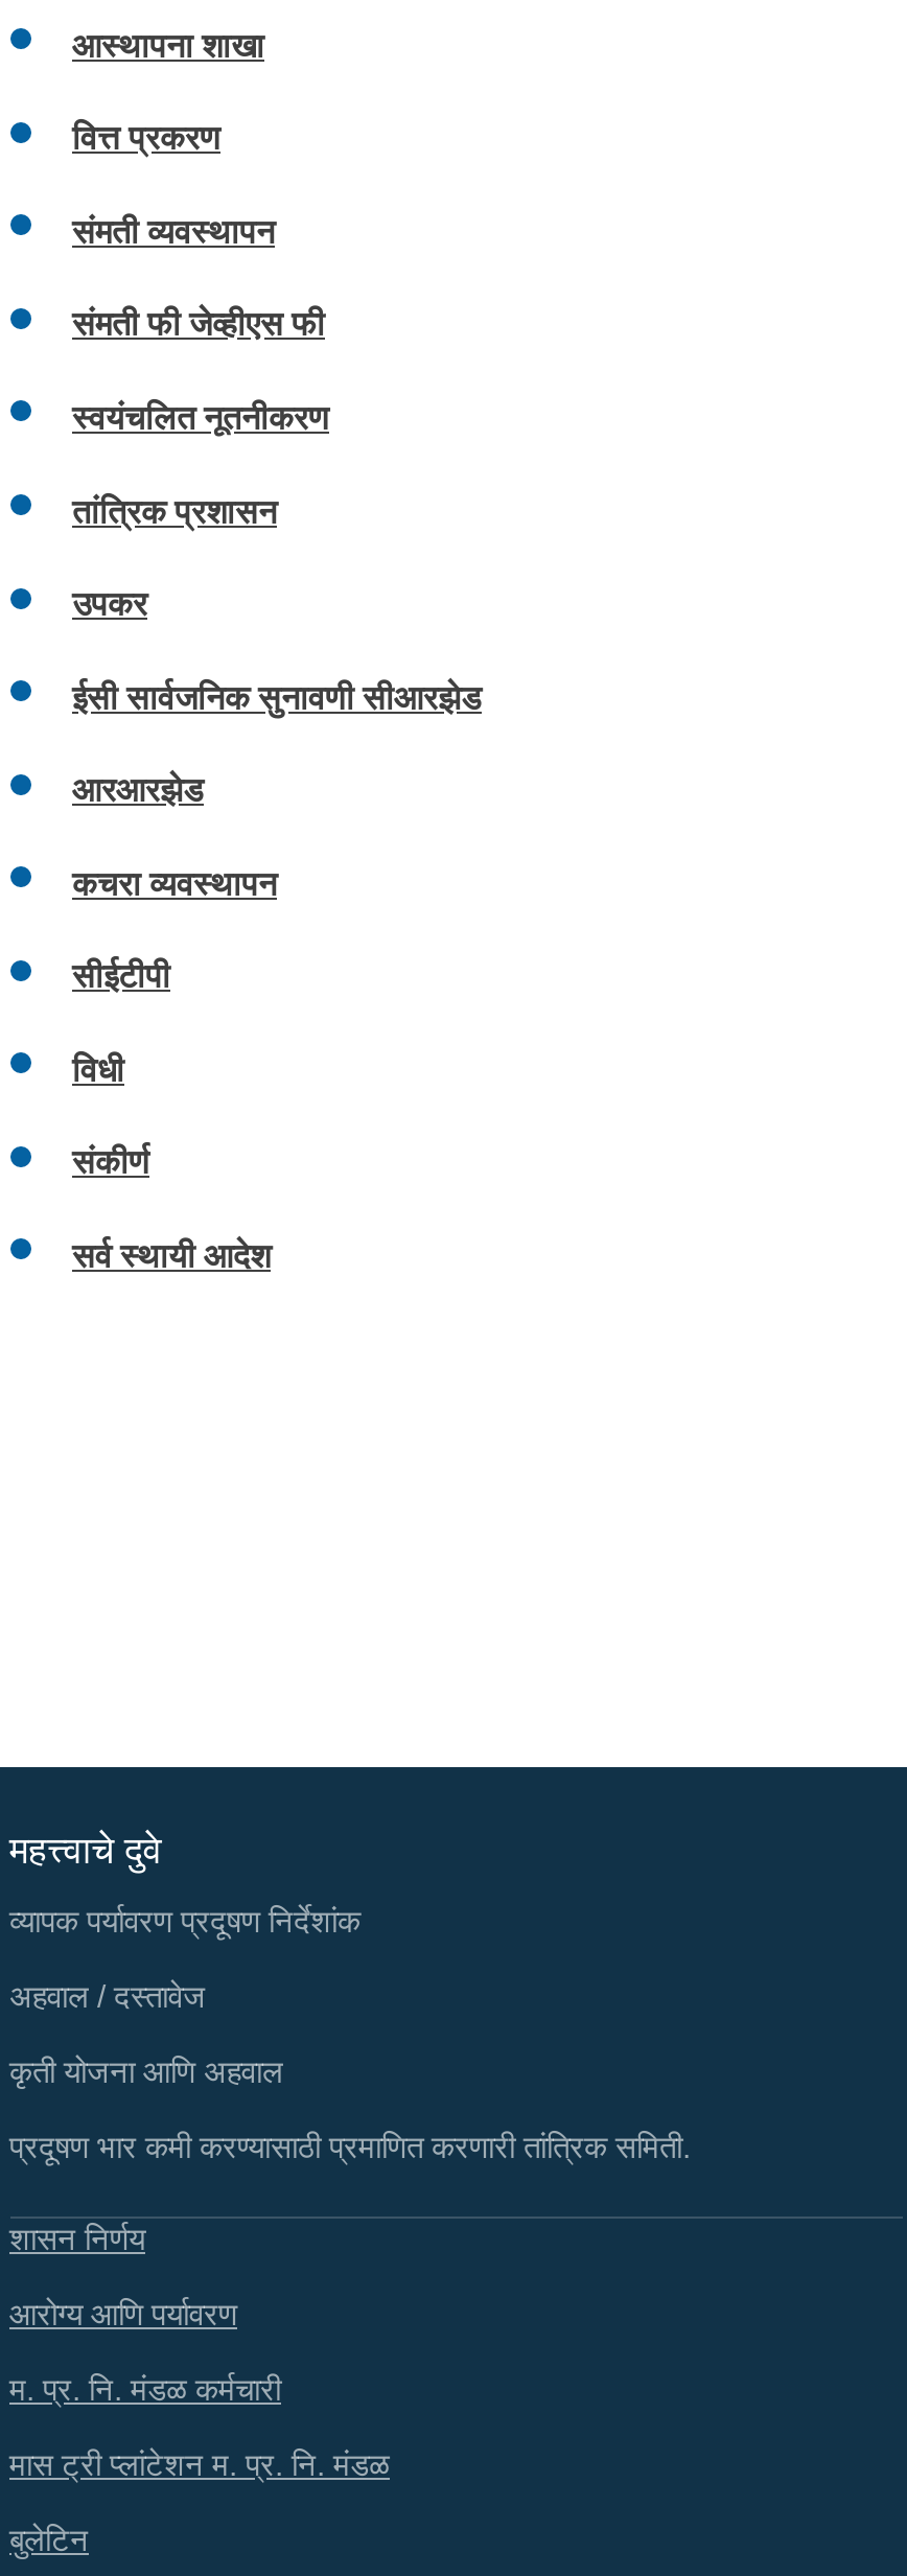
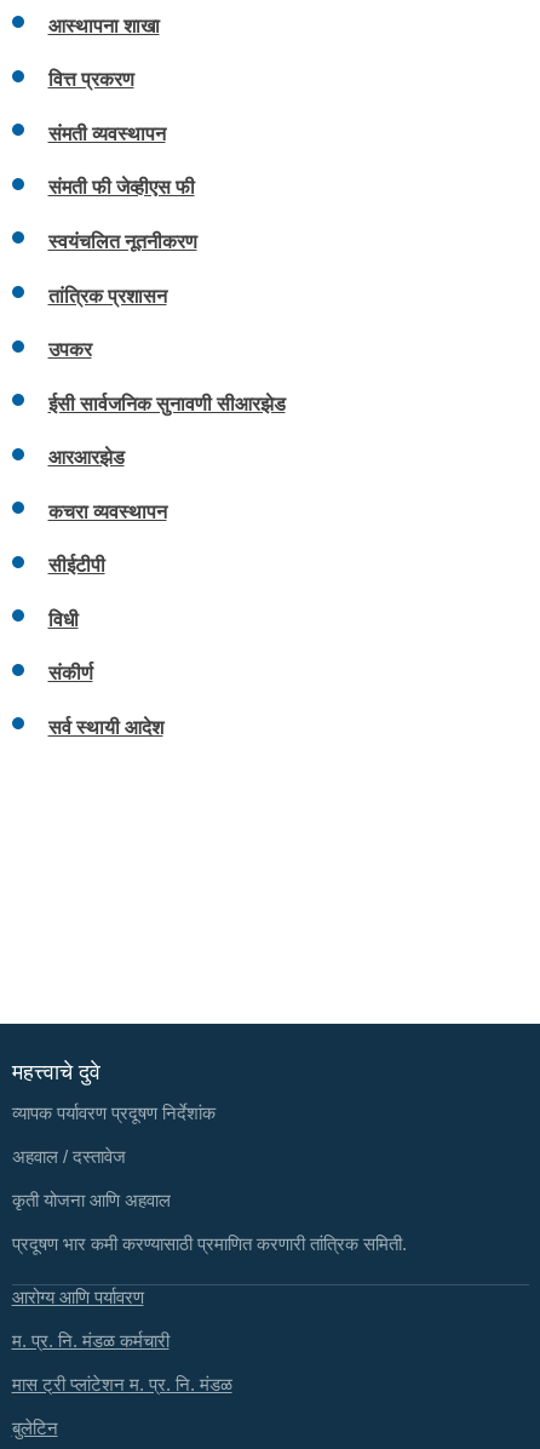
[9,2221,145,2256] शासन निर्णय -> none

